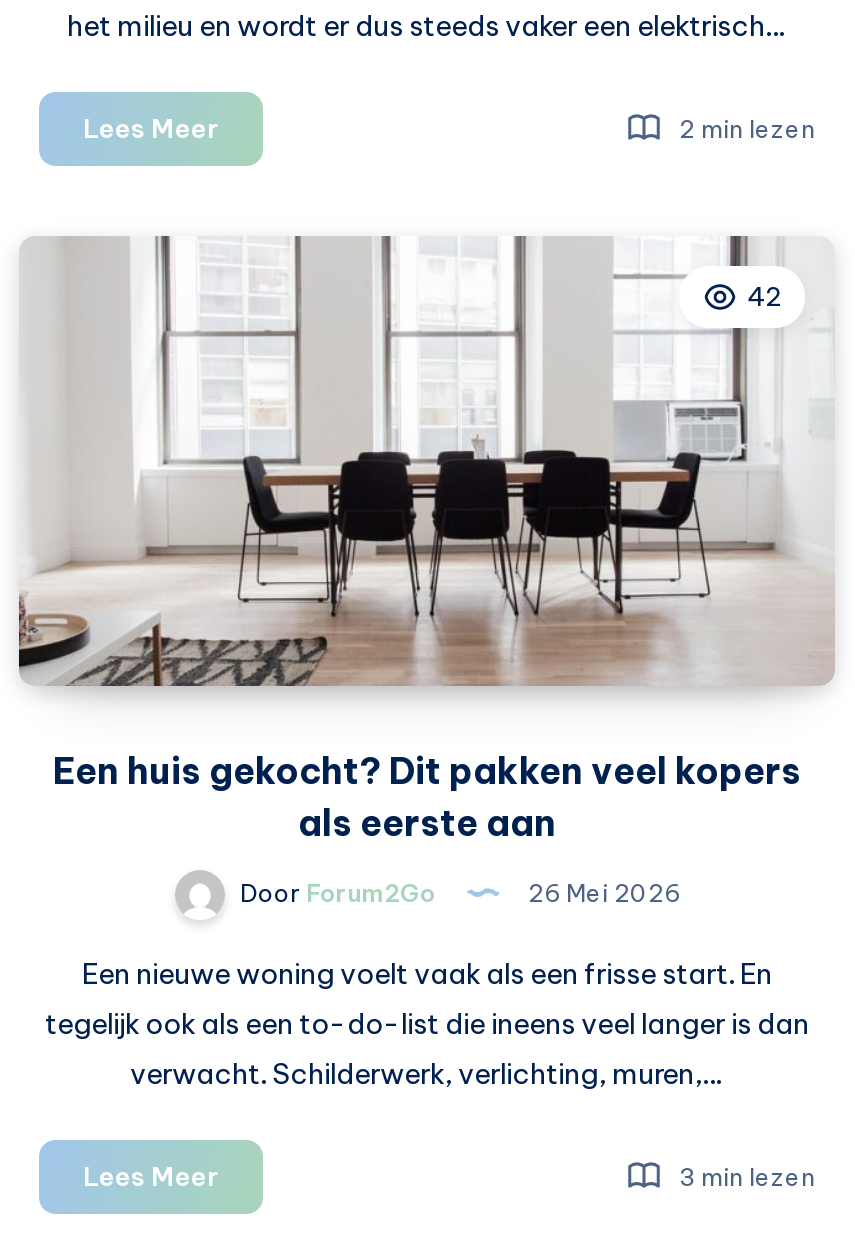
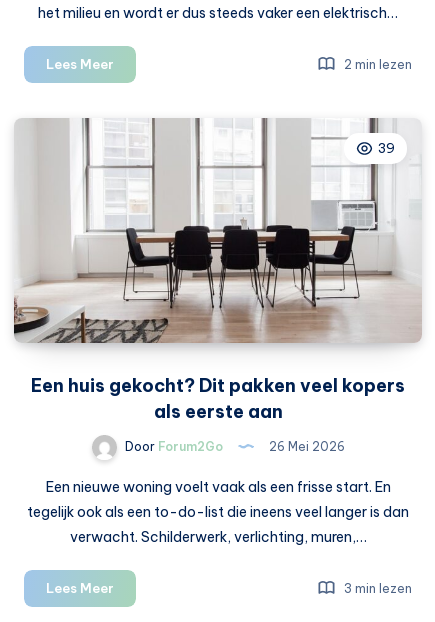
[741,280,781,312] 42 -> [375,140,395,156] 39

